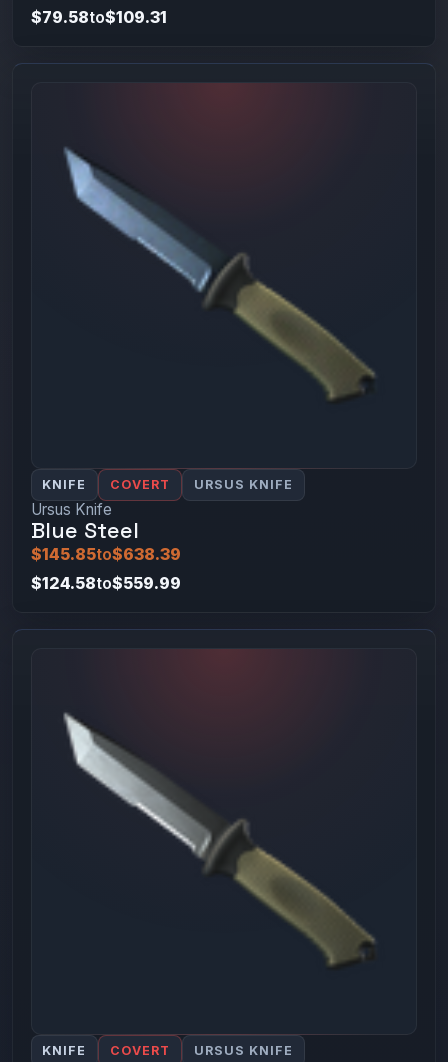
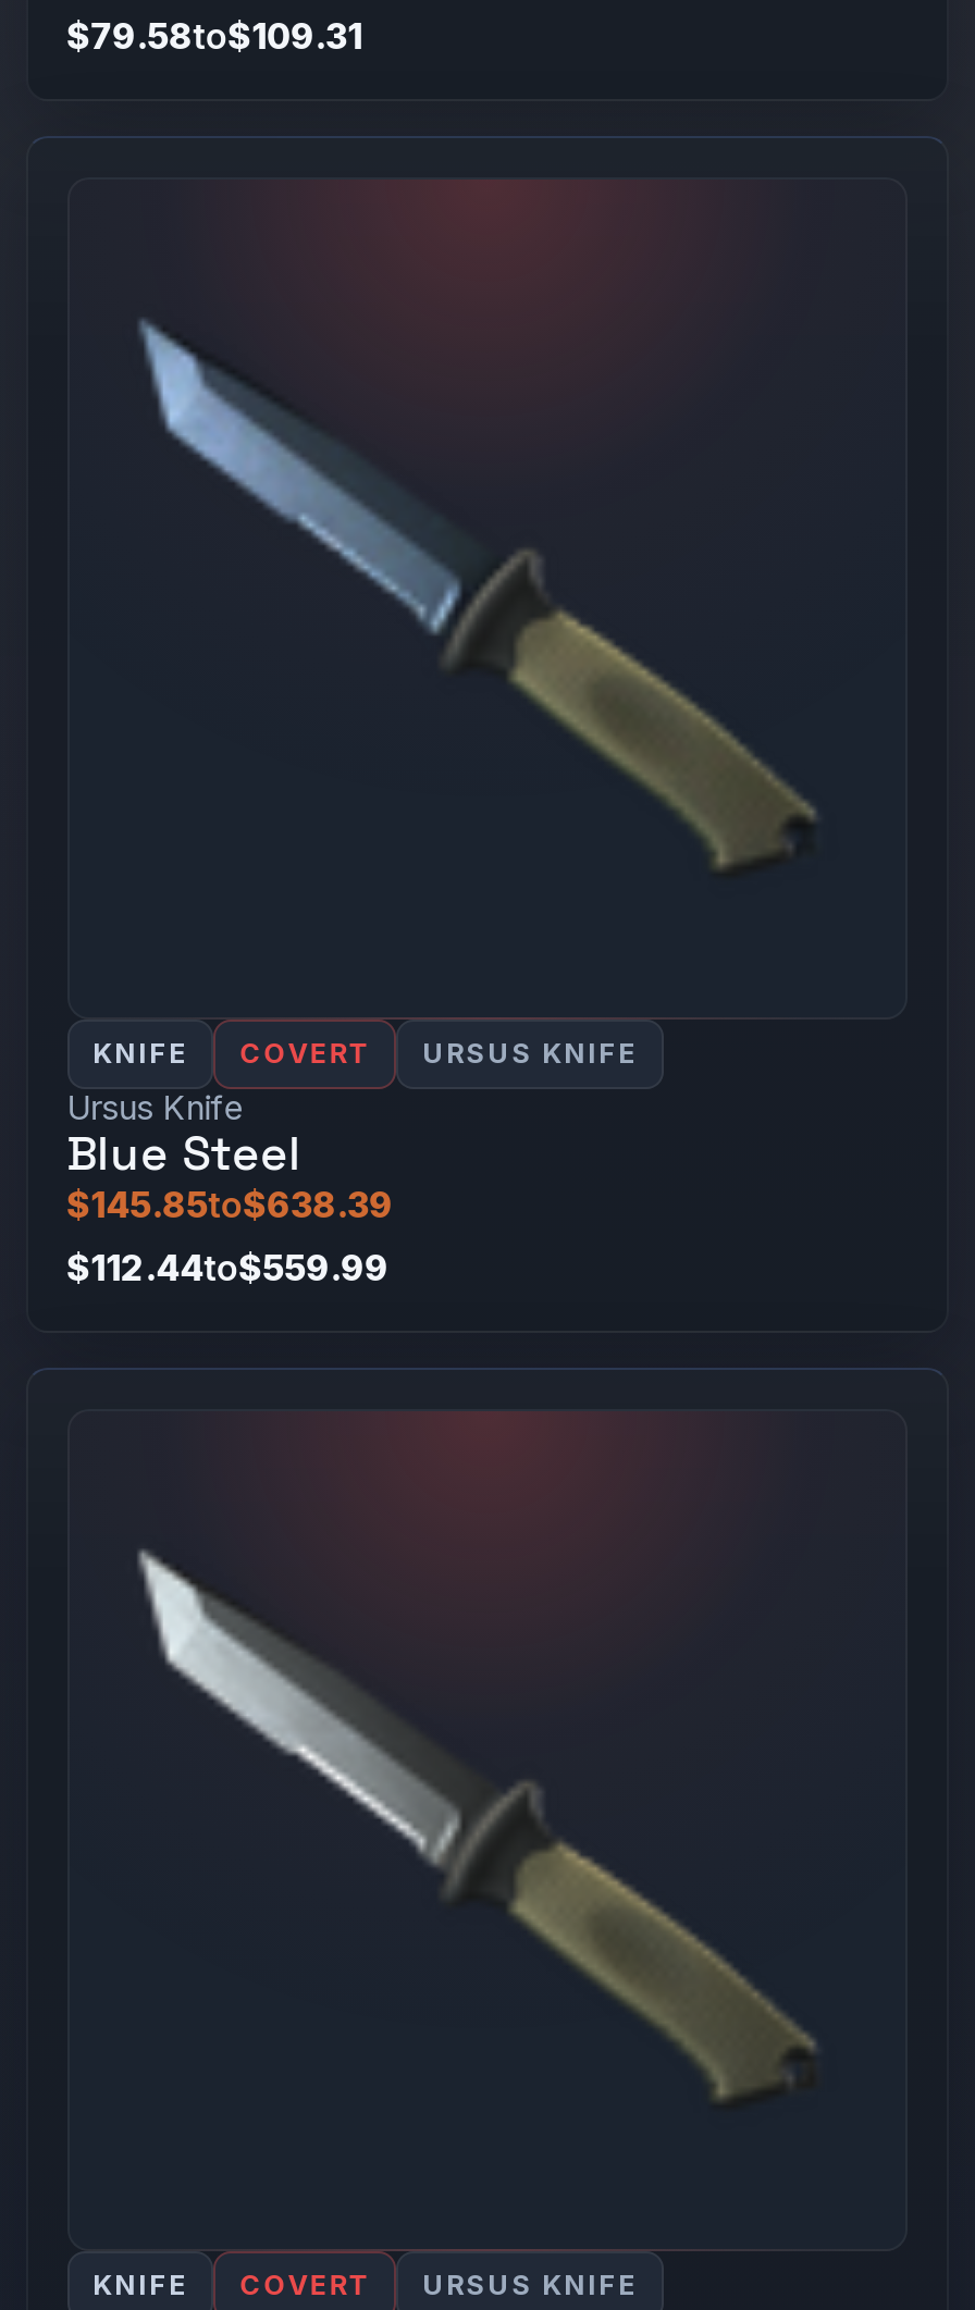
[31,572,181,592] $124.58to$559.99 -> [67,1245,389,1288] $112.44to$559.99

